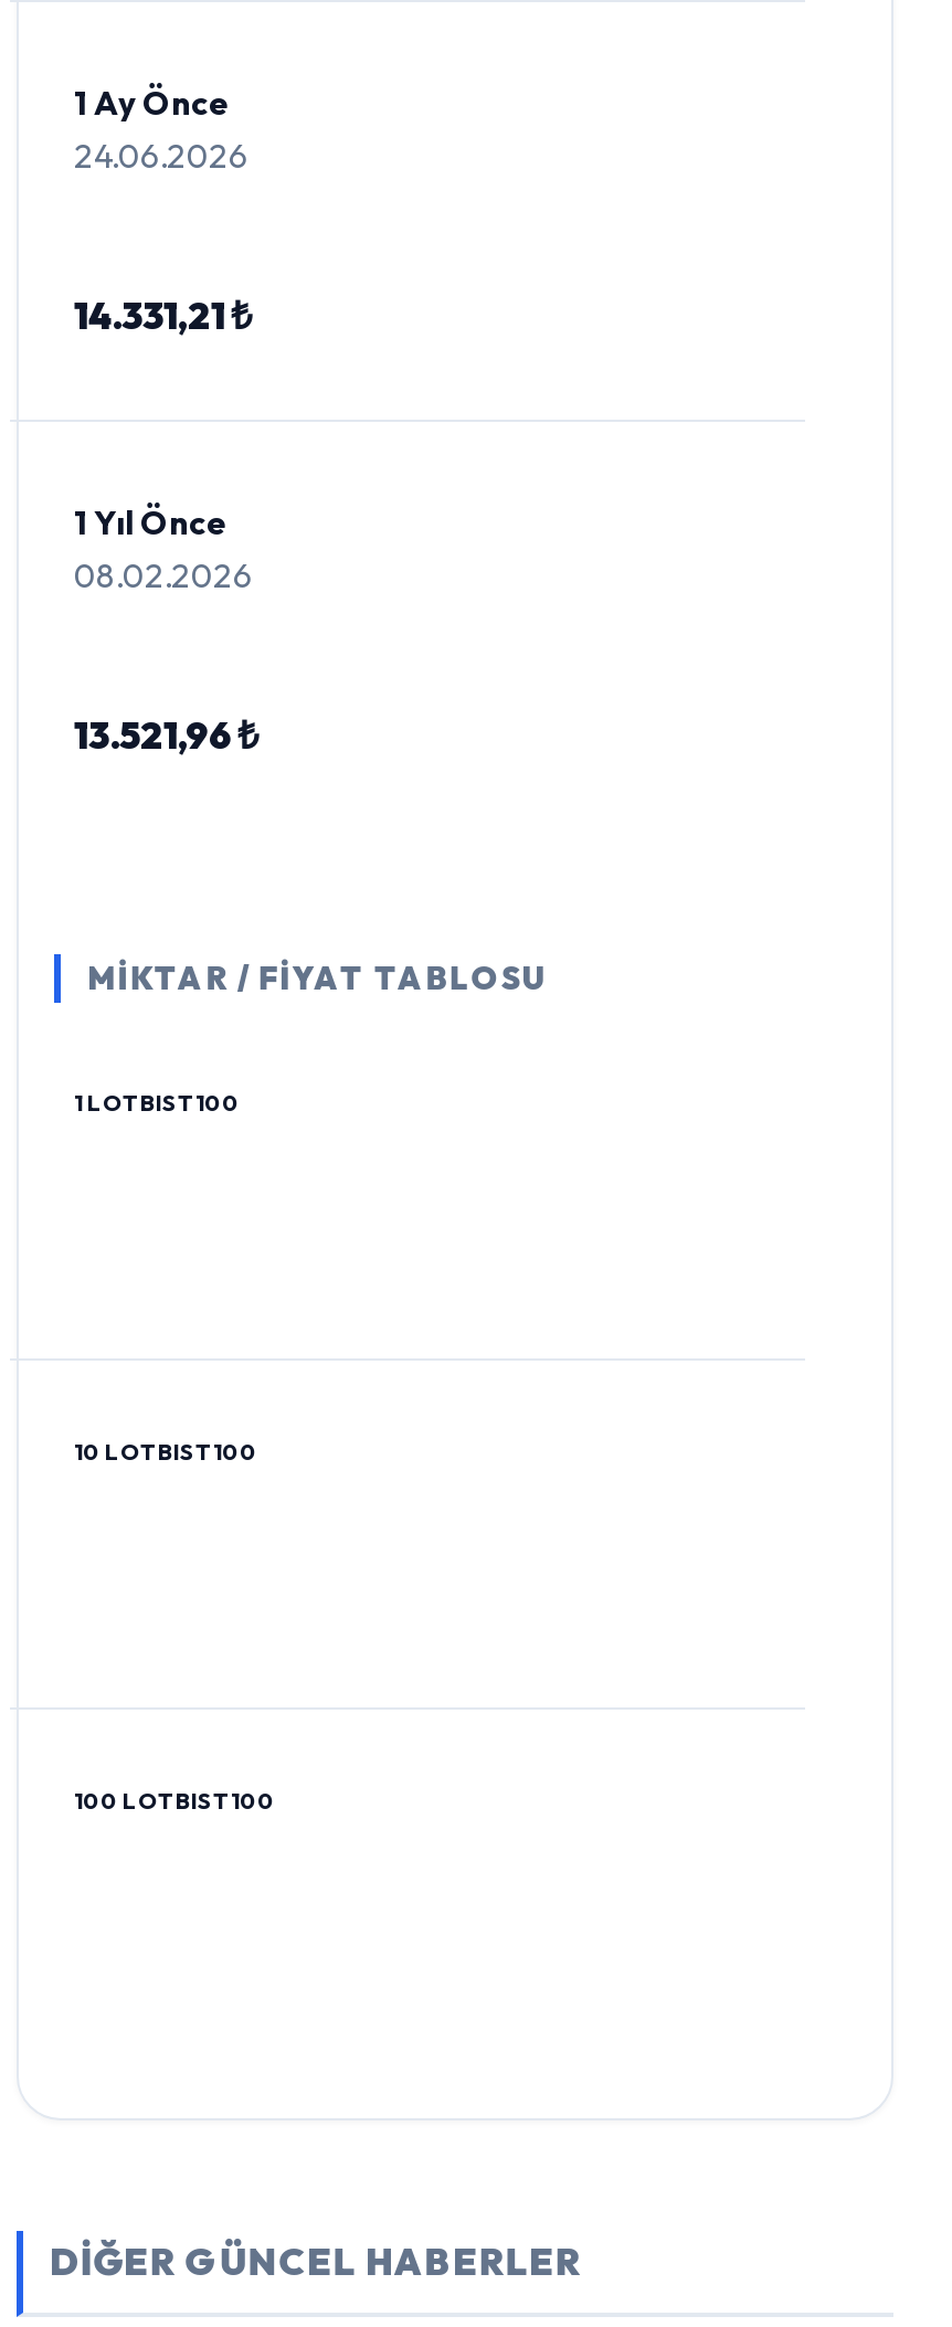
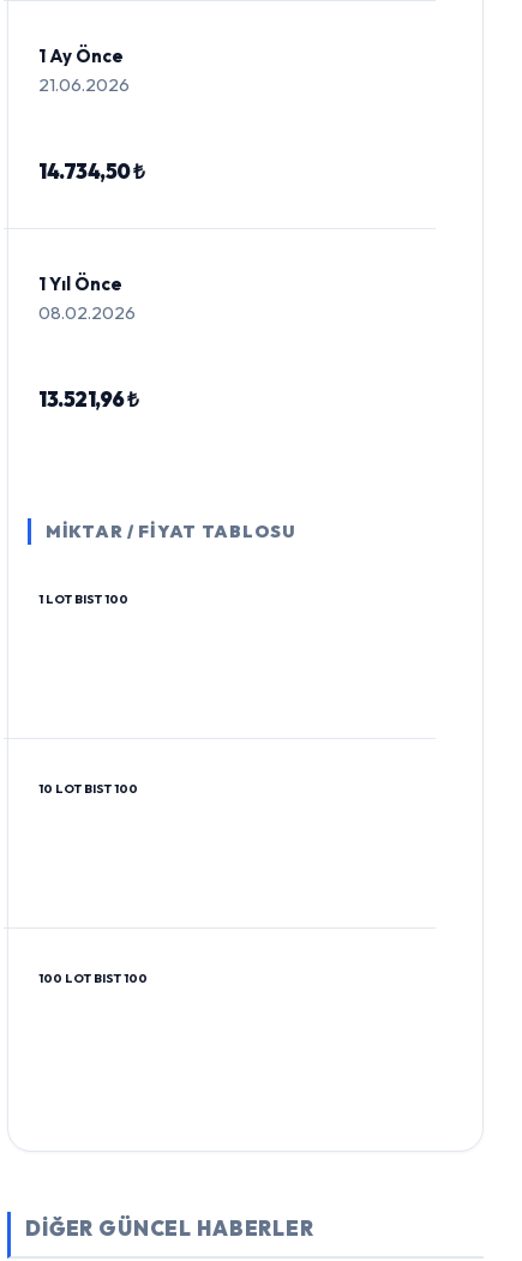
[74,134,248,176] 24.06.2026 -> [38,73,130,95] 21.06.2026
[74,290,252,337] 14.331,21 ₺ -> [38,158,145,183] 14.734,50 ₺

